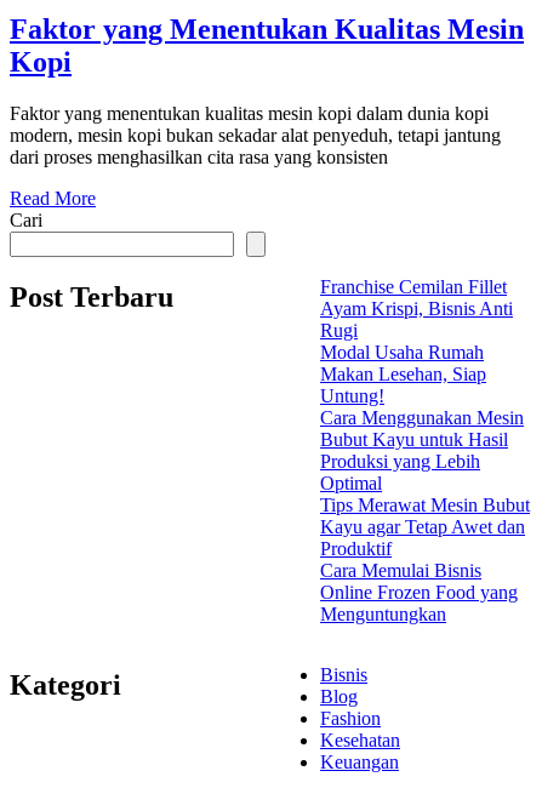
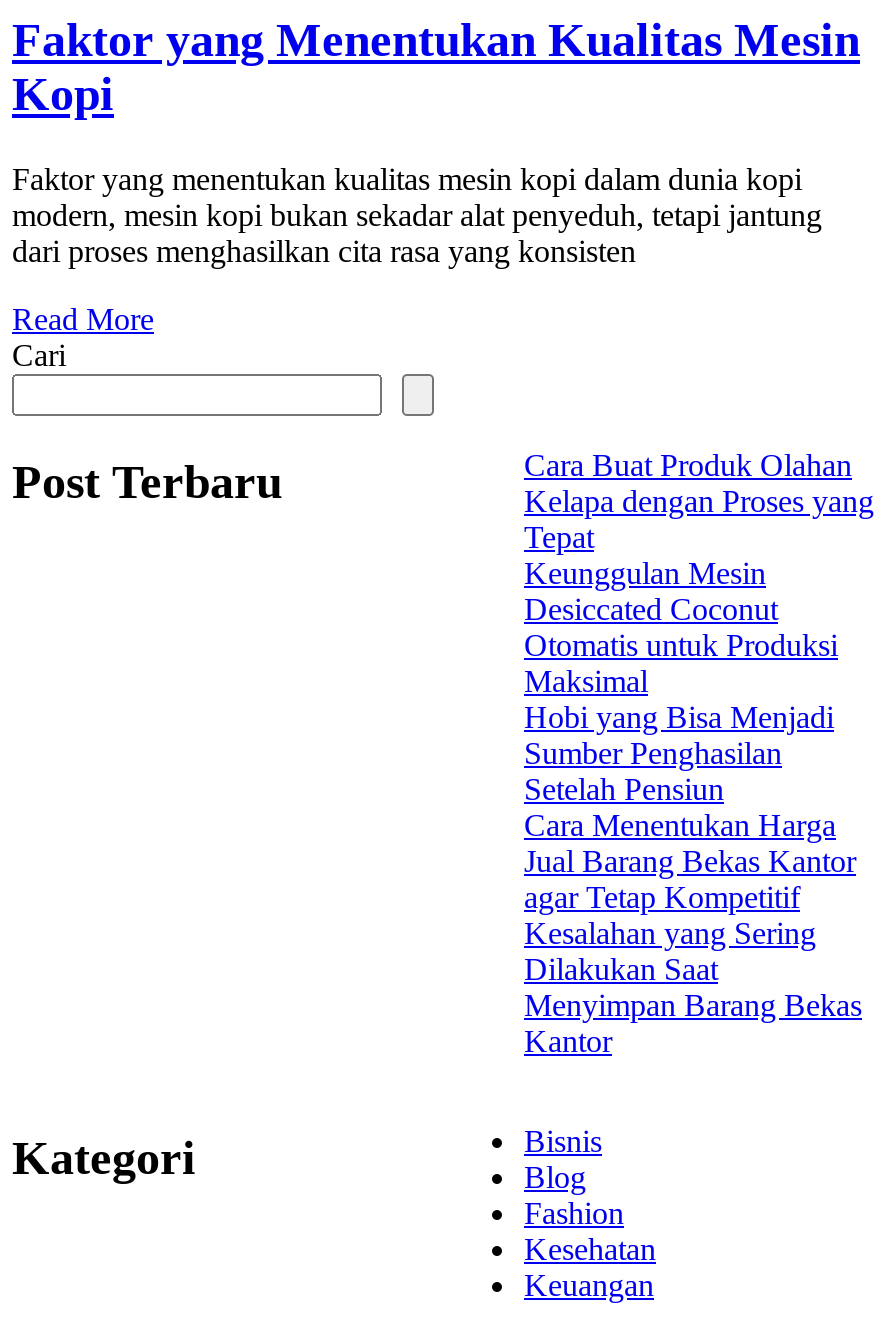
[320,276,530,624] Franchise Cemilan Fillet | Ayam Krispi, Bisnis Anti | Rugi | Modal Usaha Rumah | Makan Lesehan, Siap | Untung! | Cara Menggunakan Mesin | Bubut Kayu untuk Hasil | Produksi yang Lebih | Optimal | Tips Merawat Mesin Bubut | Kayu agar Tetap Awet dan | Produktif | Cara Memulai Bisnis | Online Frozen Food yang | Menguntungkan -> [524,448,874,1058] Cara Buat Produk Olahan | Kelapa dengan Proses yang | Tepat | Keunggulan Mesin | Desiccated Coconut | Otomatis untuk Produksi | Maksimal | Hobi yang Bisa Menjadi | Sumber Penghasilan | Setelah Pensiun | Cara Menentukan Harga | Jual Barang Bekas Kantor | agar Tetap Kompetitif | Kesalahan yang Sering | Dilakukan Saat | Menyimpan Barang Bekas | Kantor

